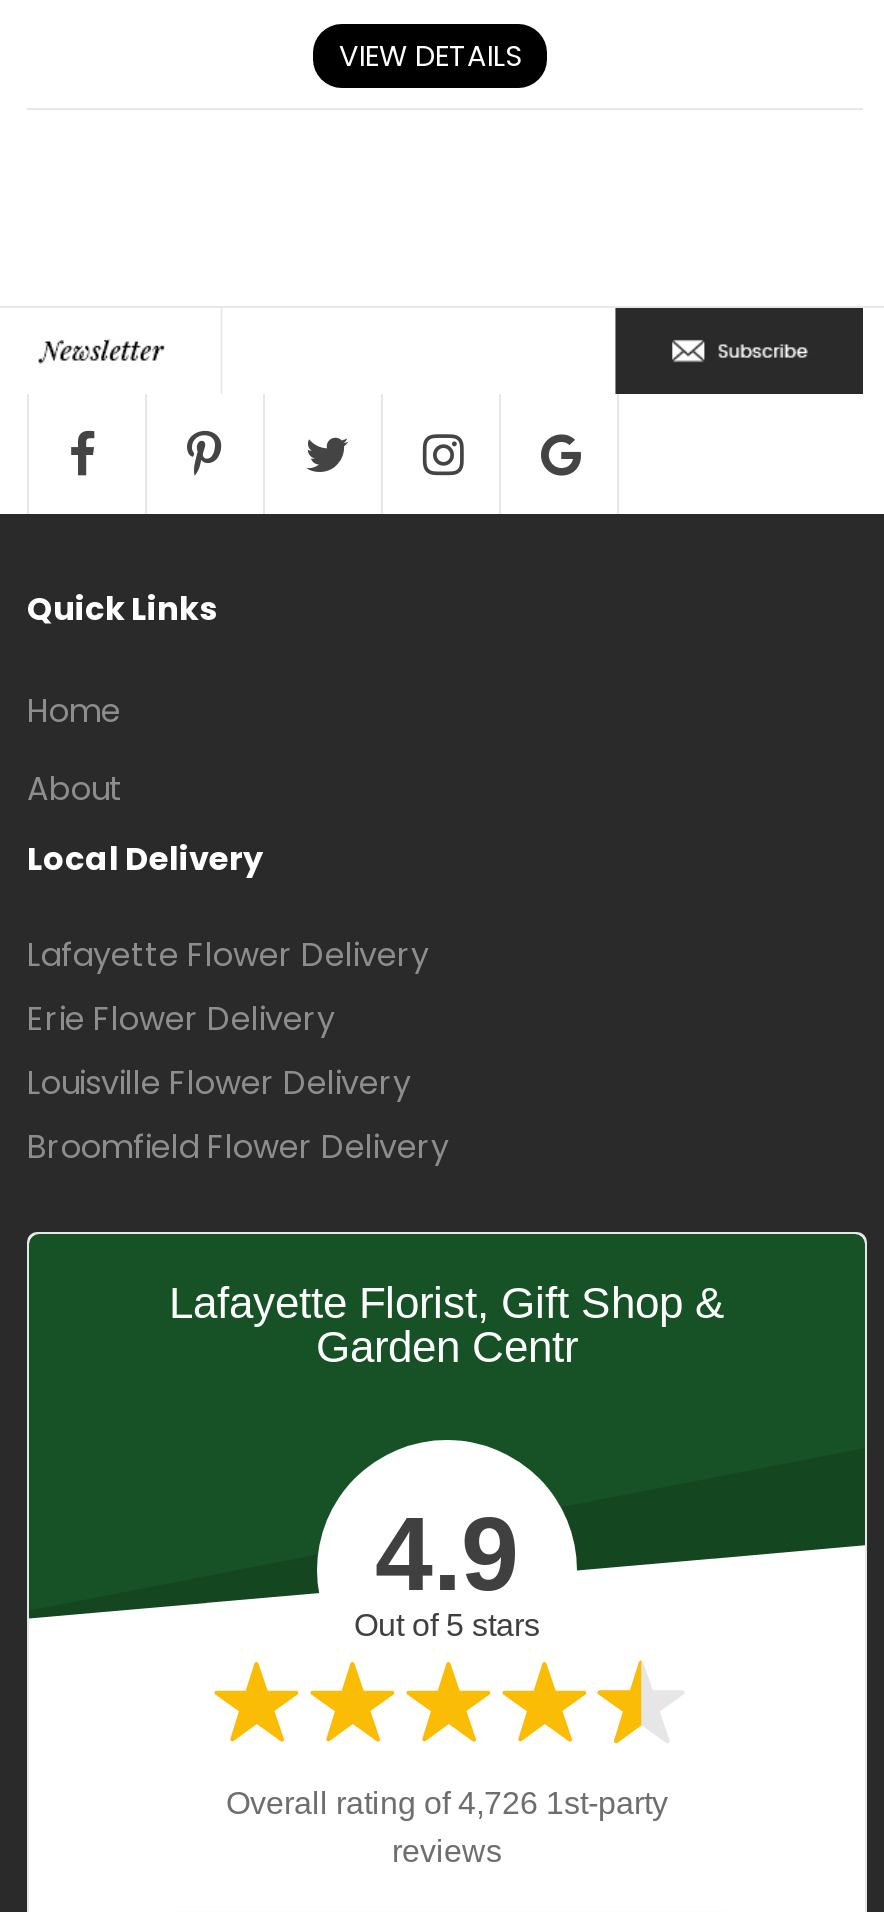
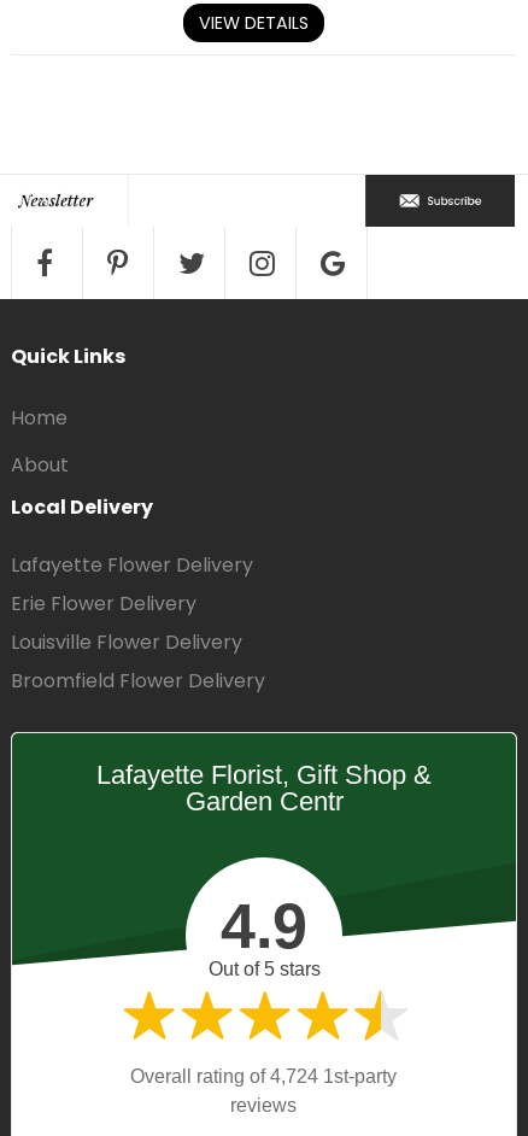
[226,1785,668,1819] Overall rating of 4,726 1st-party -> [131,1066,397,1086] Overall rating of 4,724 1st-party

